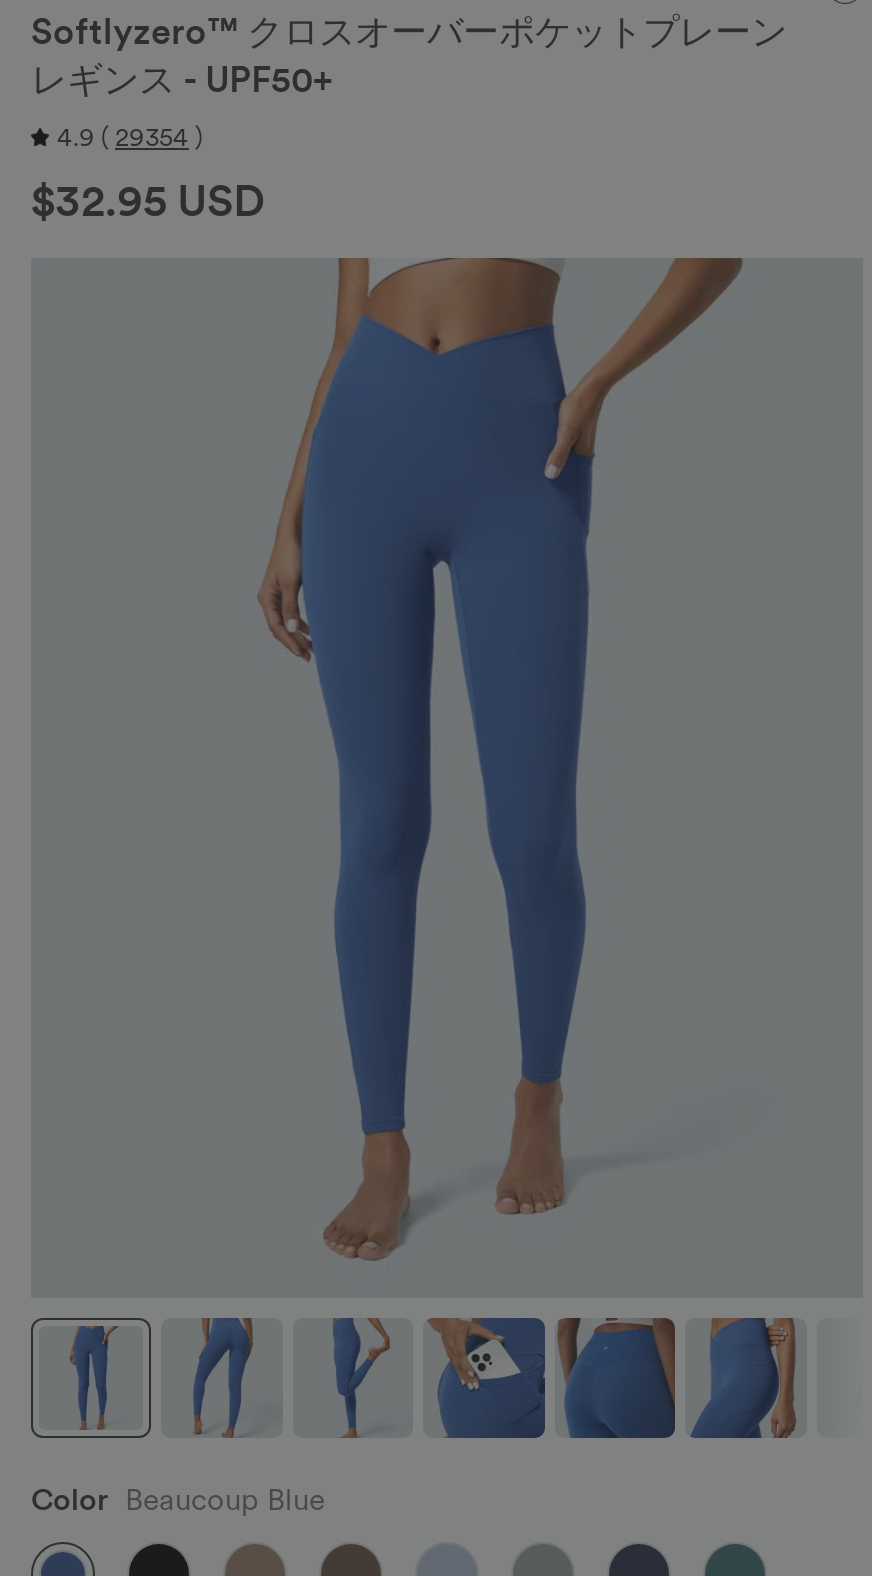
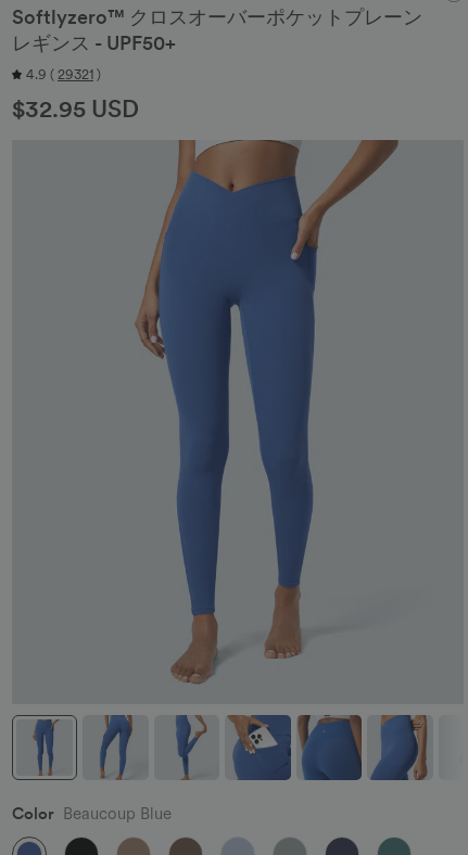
[57,122,203,152] 4.9 ( 29354 ) -> [26,66,101,82] 4.9 ( 29321 )

